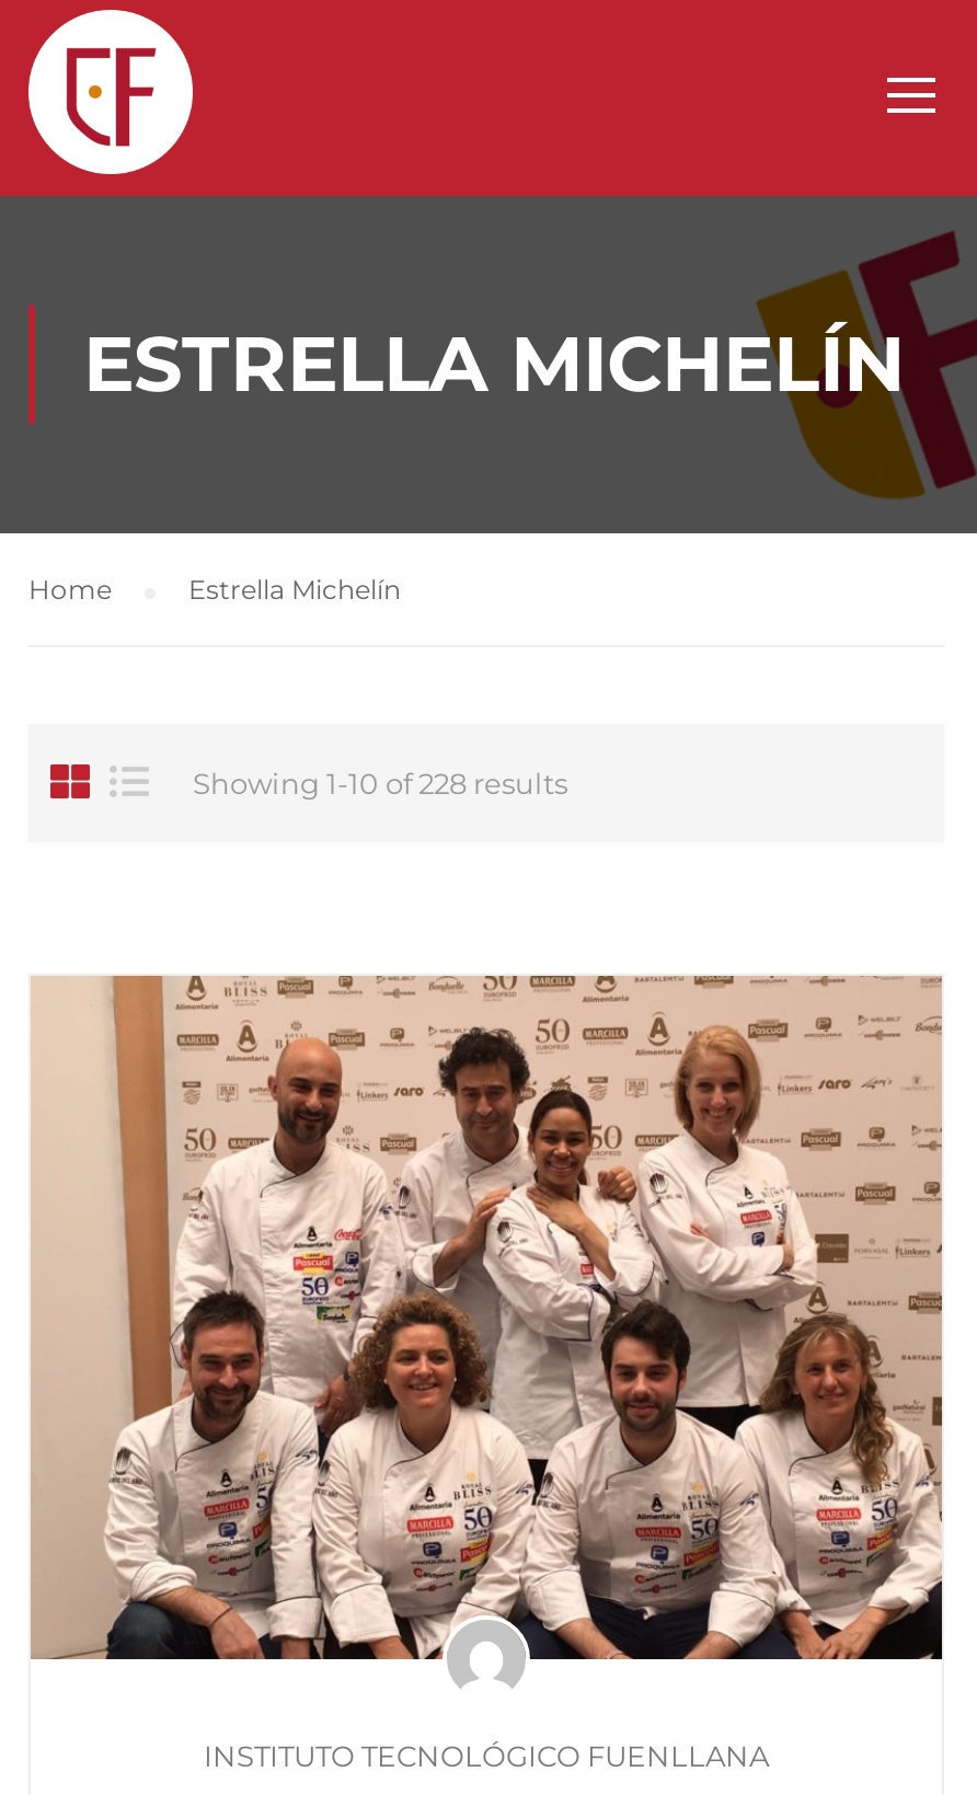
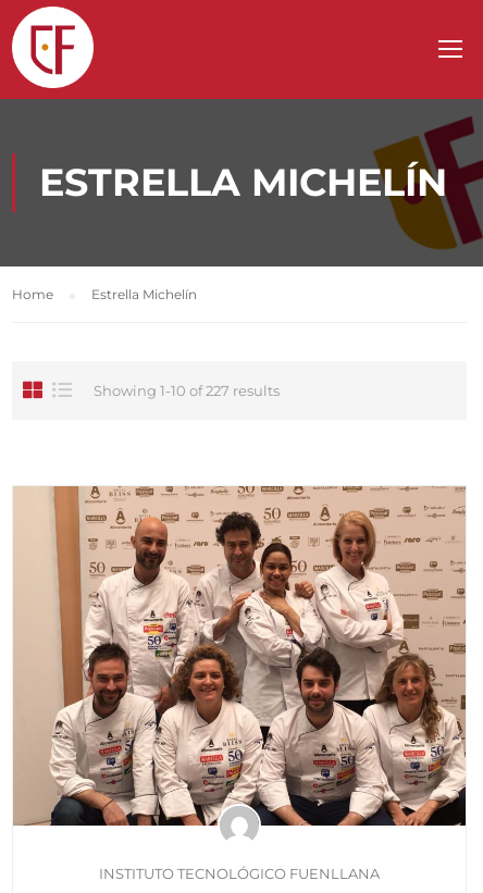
[193,766,567,801] Showing 1-10 of 228 results -> [94,382,280,399] Showing 1-10 of 227 results

